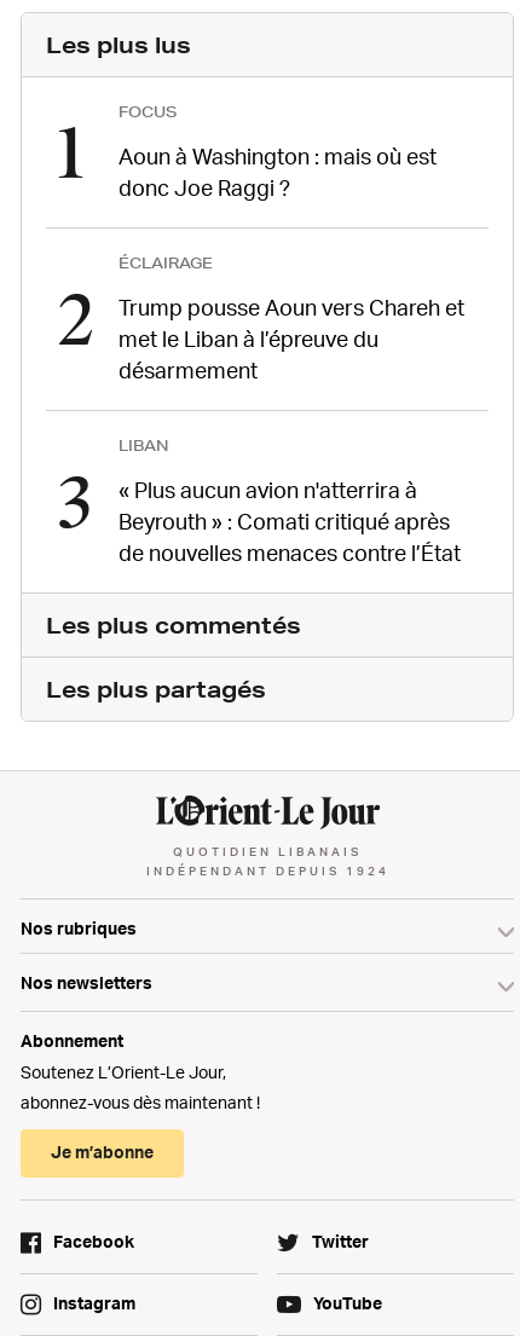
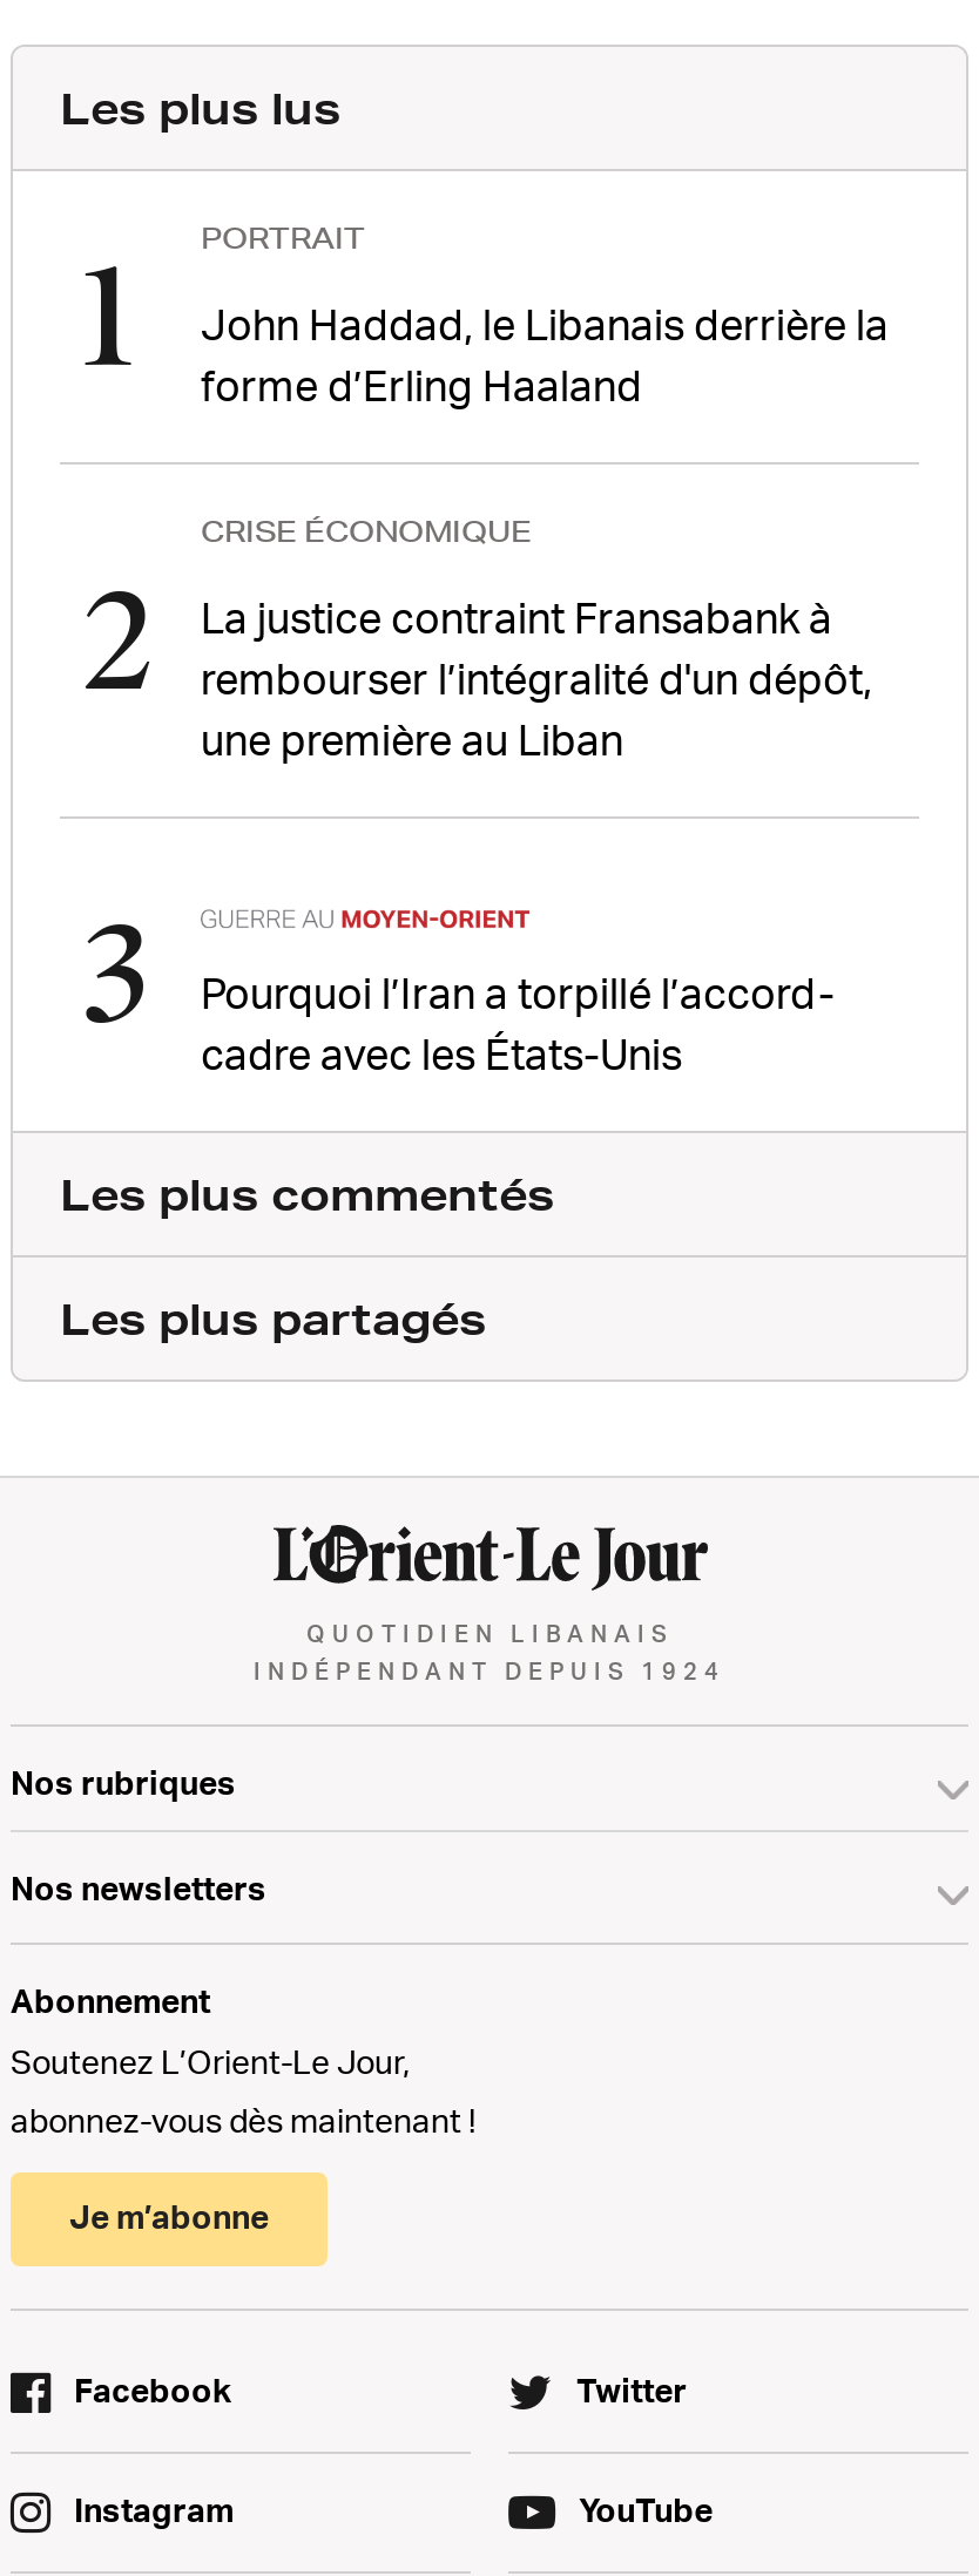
[119,101,177,122] FOCUS -> [201,217,365,257] PORTRAIT
[119,142,437,200] Aoun à Washington : mais où est | donc Joe Raggi ? -> [201,297,889,409] John Haddad, le Libanais derrière la | forme d’Erling Haaland
[119,252,213,273] ÉCLAIRAGE -> [201,510,532,550] CRISE ÉCONOMIQUE
[119,293,464,383] Trump pousse Aoun vers Chareh et | met le Liban à l’épreuve du | désarmement -> [201,590,872,764] La justice contraint Fransabank à | rembourser l’intégralité d'un dépôt, | une première au Liban
[119,435,461,565] LIBAN | « Plus aucun avion n'atterrira à | Beyrouth » : Comati critiqué après | de nouvelles menaces contre l’État -> [201,968,835,1080] Pourquoi l’Iran a torpillé l’accord- | cadre avec les États-Unis

